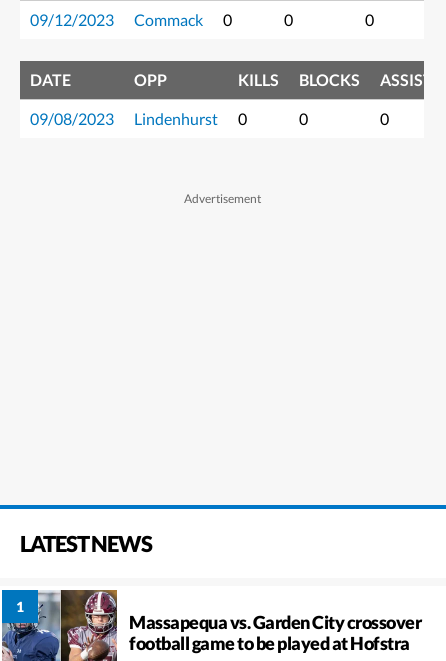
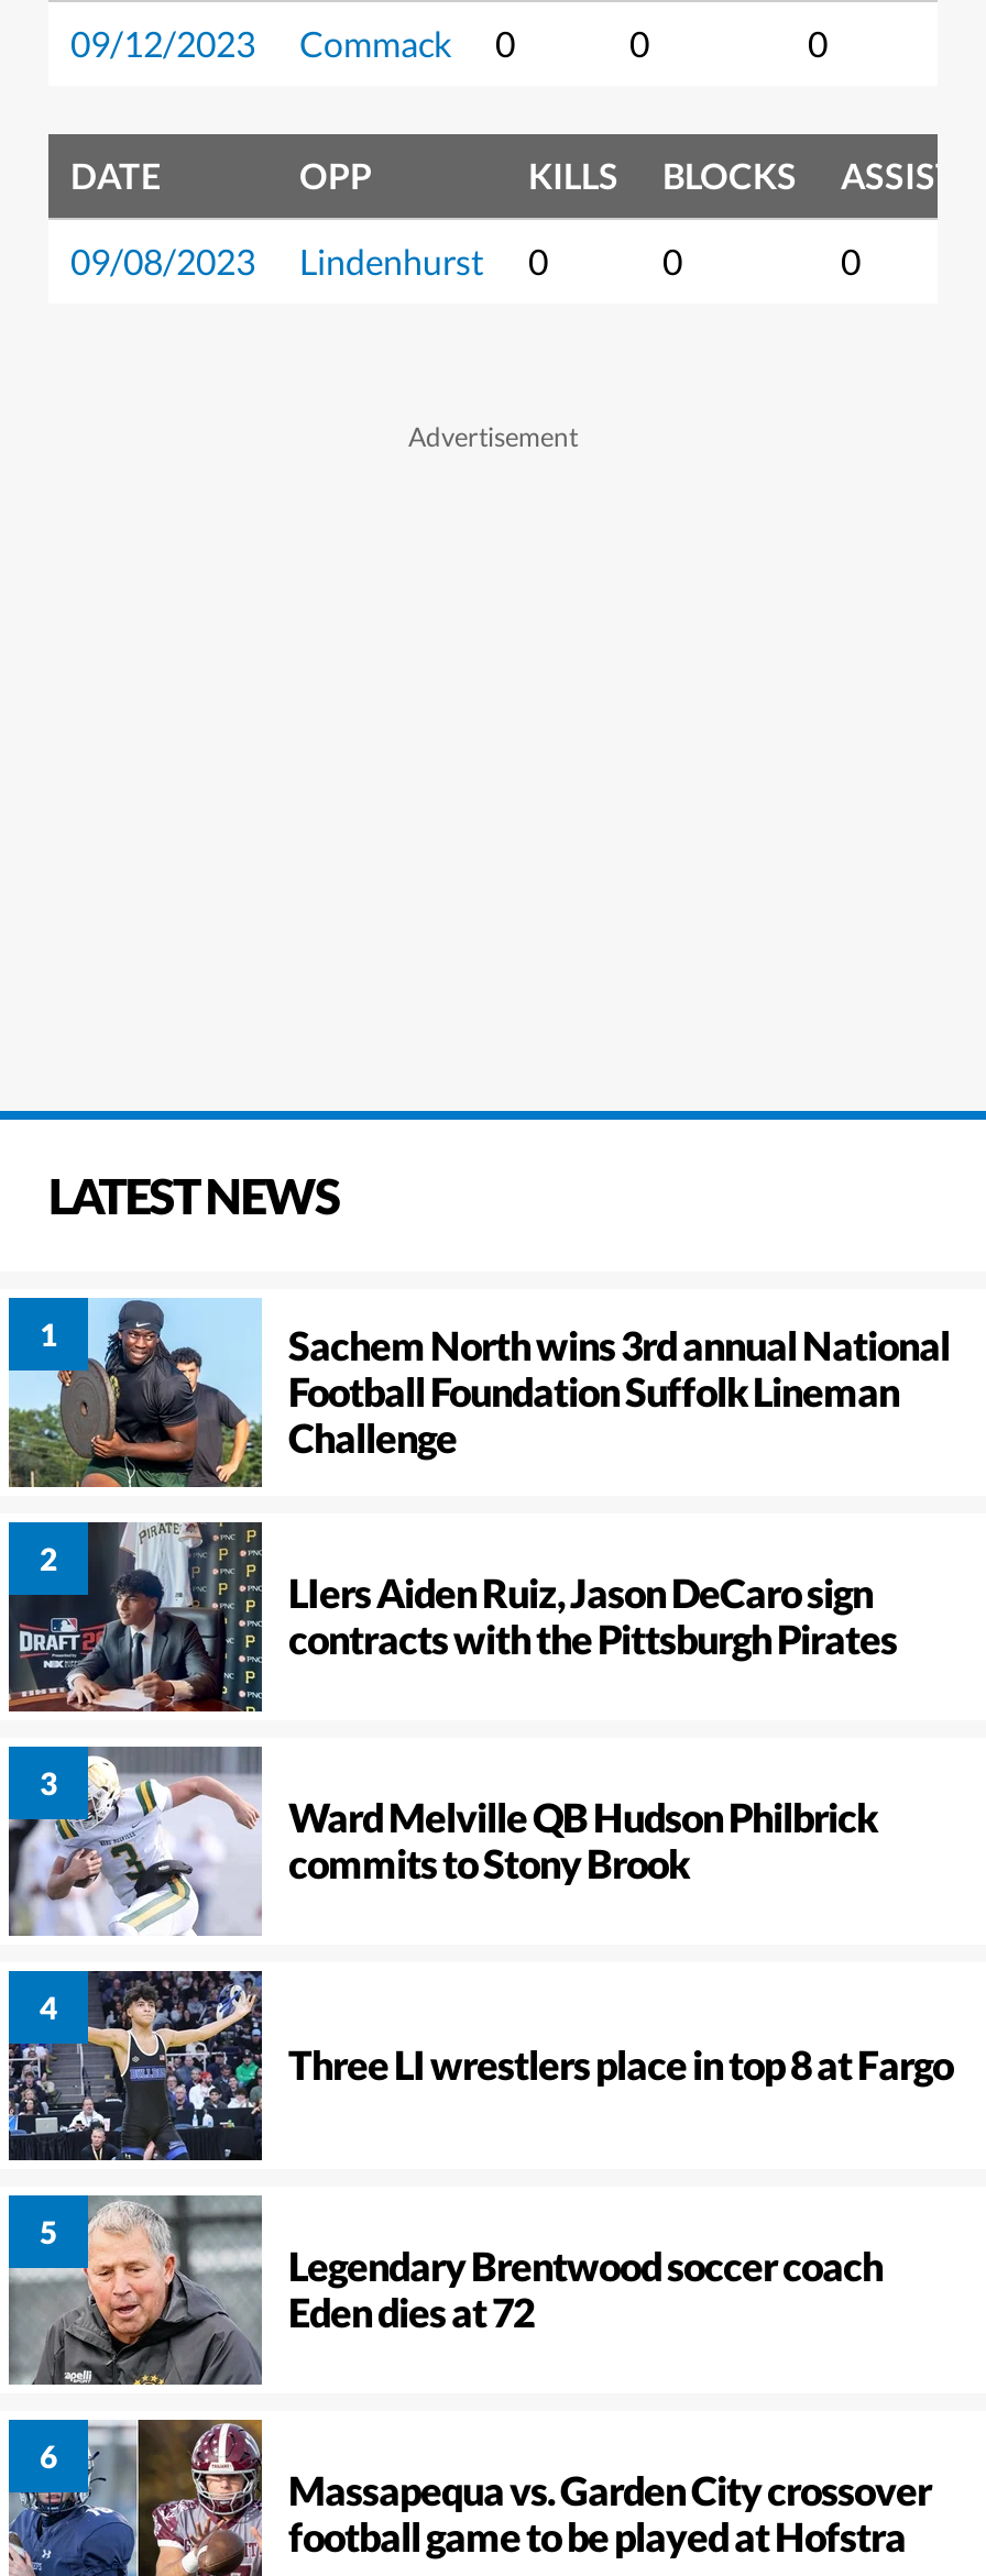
none -> [7,1744,877,1938] [image] | Ward Melville QB Hudson Philbrick | commits to Stony Brook
none -> [7,1969,953,2162] [image] | Three LI wrestlers place in top 8 at Fargo
none -> [7,2193,883,2387] [image] | Legendary Brentwood soccer coach | Eden dies at 72
none -> [7,1520,262,1714] [image]
none -> [9,1298,950,1663] [image] | Sachem North wins 3rd annual National | Football Foundation Suffolk Lineman | Challenge | LIers Aiden Ruiz, Jason DeCaro sign | contracts with the Pittsburgh Pirates

